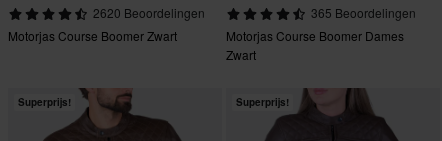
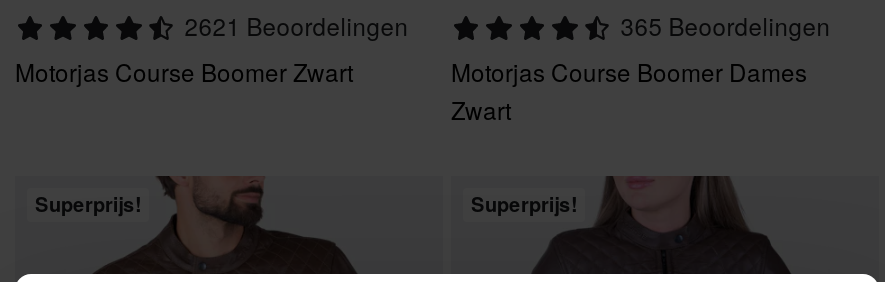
[93,4,205,21] 2620 Beoordelingen -> [185,8,409,42] 2621 Beoordelingen

